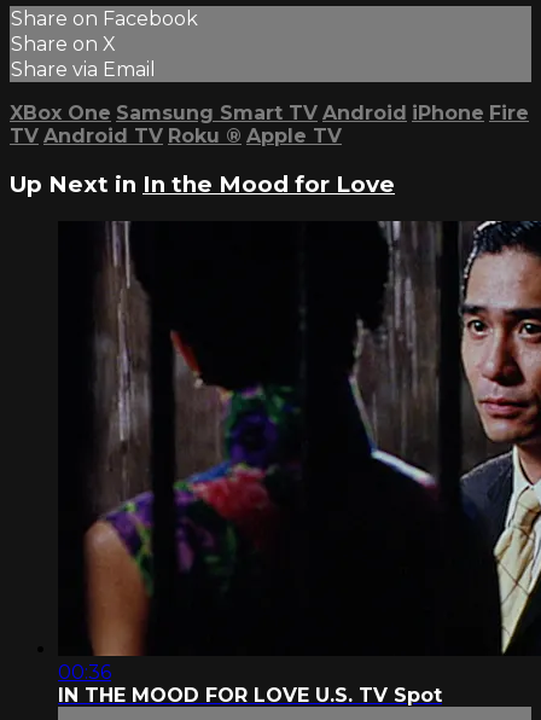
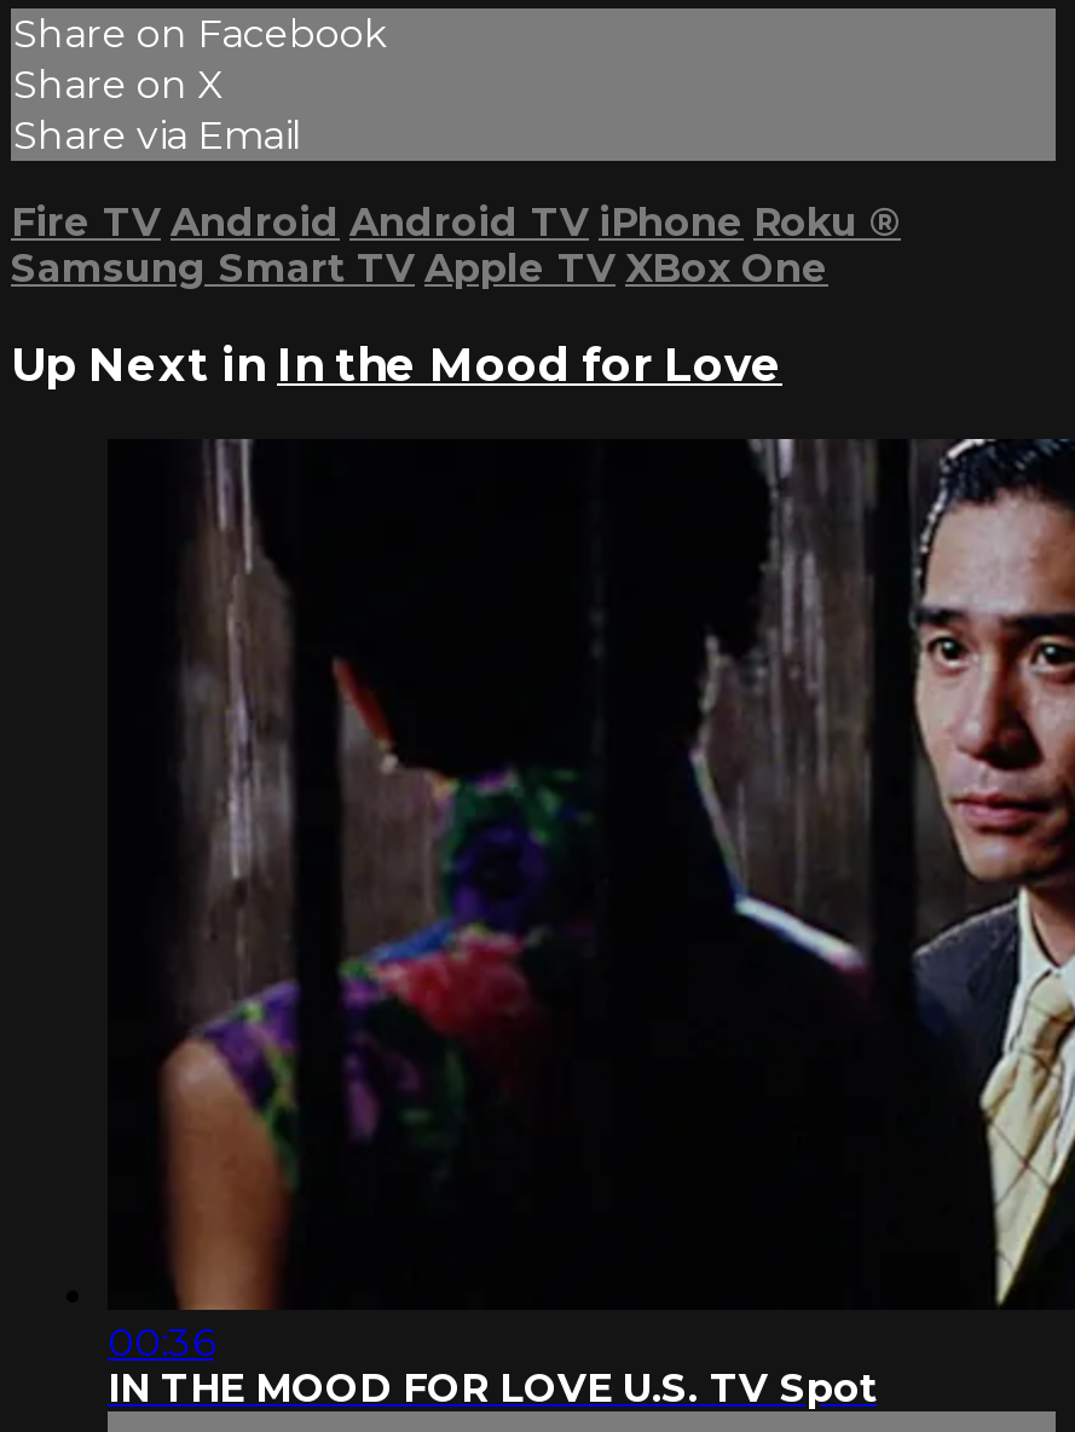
[10,102,529,125] XBox One Samsung Smart TV Android iPhone Fire -> [11,201,901,246] Fire TV Android Android TV iPhone Roku ®
[10,125,342,148] TV Android TV Roku ® Apple TV -> [11,246,828,292] Samsung Smart TV Apple TV XBox One

